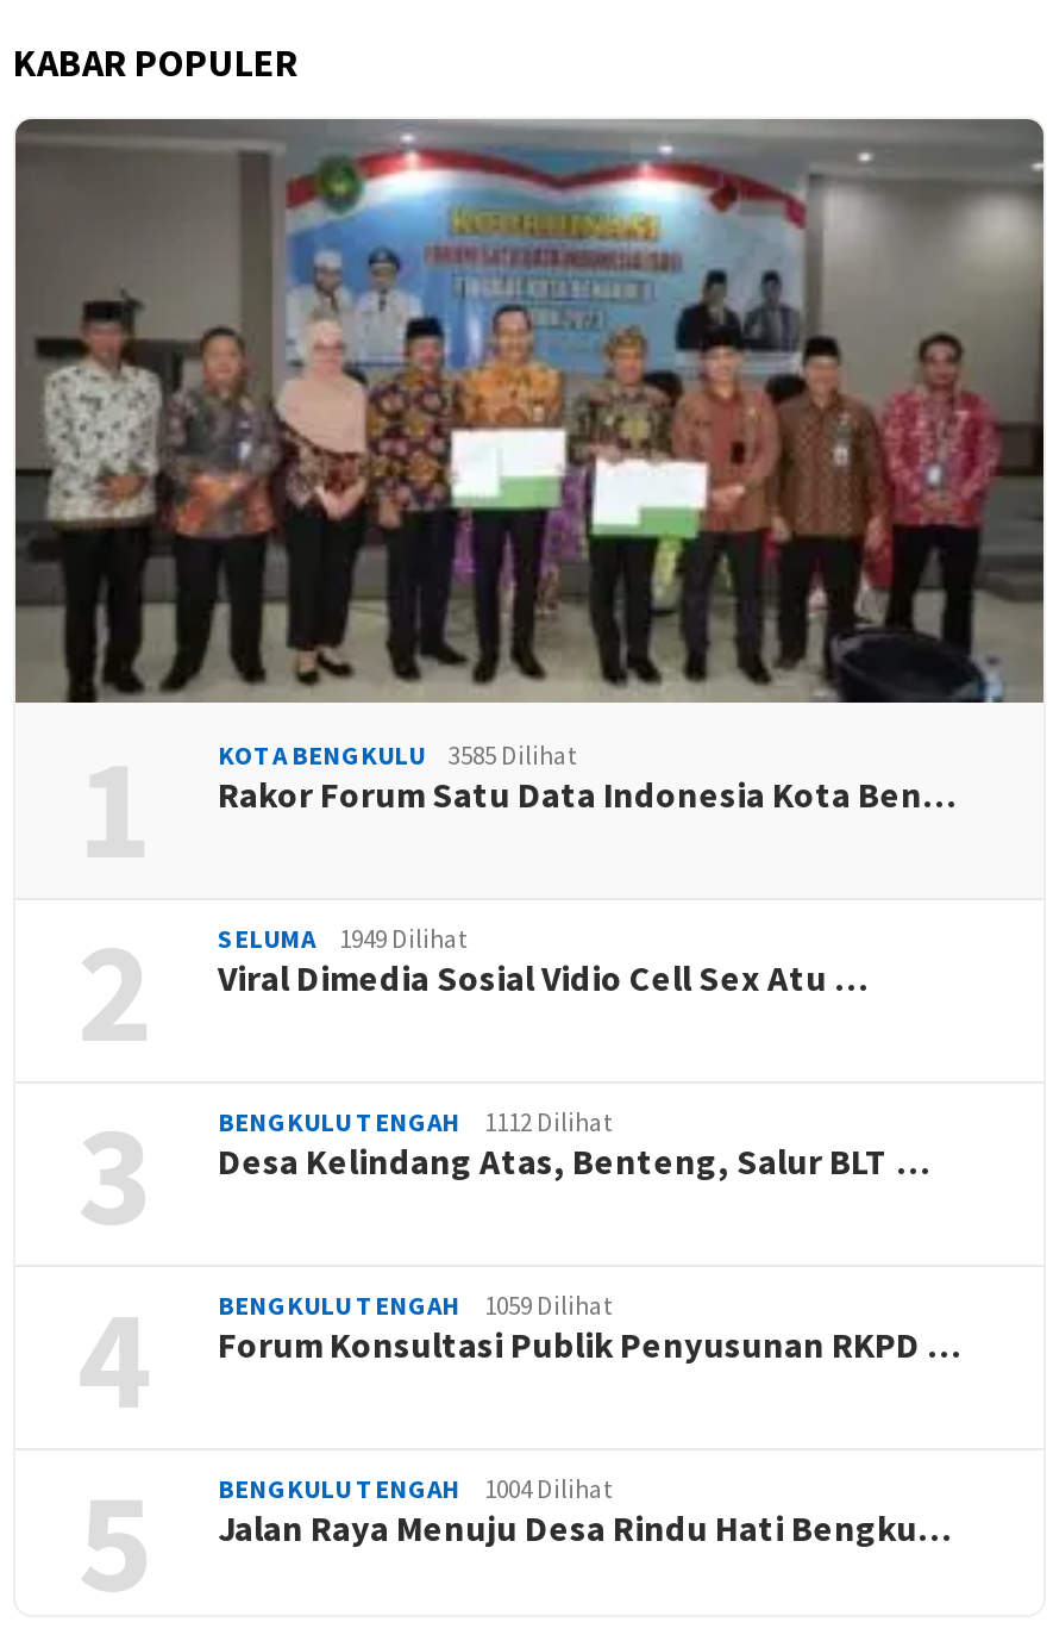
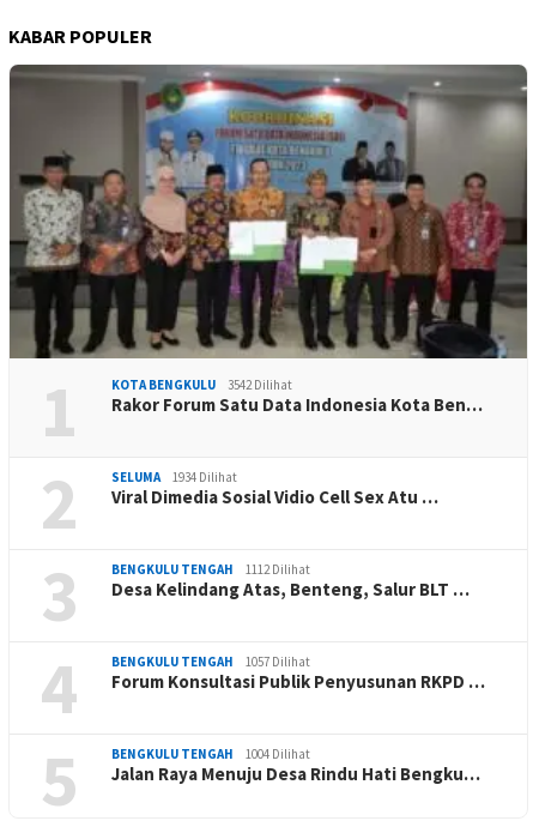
[218,740,577,773] KOTA BENGKULU 3585 Dilihat -> [111,377,292,394] KOTA BENGKULU 3542 Dilihat
[218,923,468,956] SELUMA 1949 Dilihat -> [111,469,237,486] SELUMA 1934 Dilihat
[218,1290,613,1323] BENGKULU TENGAH 1059 Dilihat -> [111,654,310,671] BENGKULU TENGAH 1057 Dilihat

